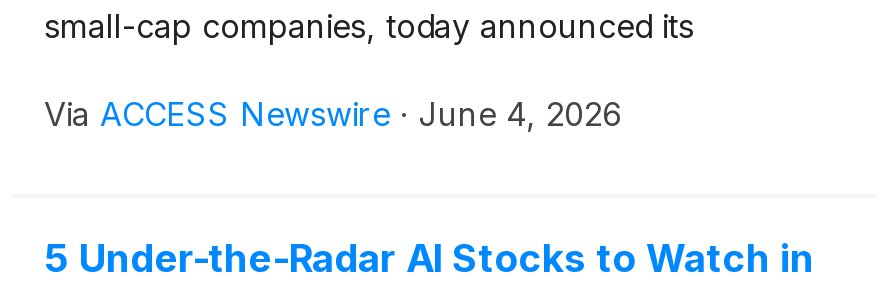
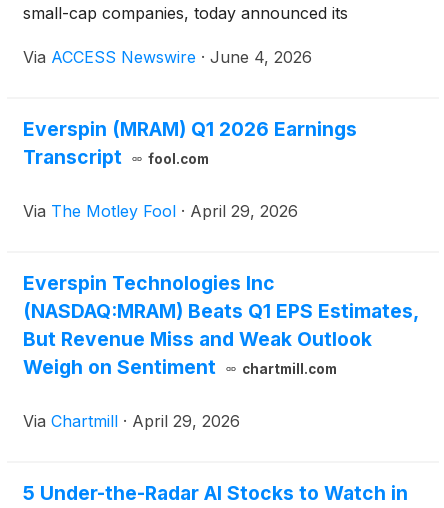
none -> [23,117,418,431] Everspin (MRAM) Q1 2026 Earnings | Transcript | fool.com | Via The Motley Fool · April 29, 2026 | Everspin Technologies Inc | (NASDAQ:MRAM) Beats Q1 EPS Estimates, | But Revenue Miss and Weak Outlook | Weigh on Sentiment | chartmill.com | Via Chartmill · April 29, 2026

